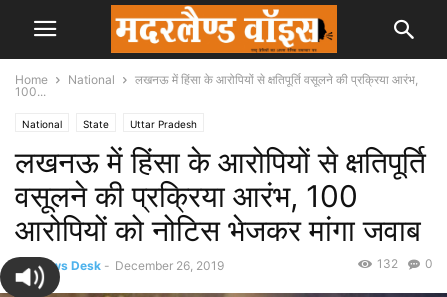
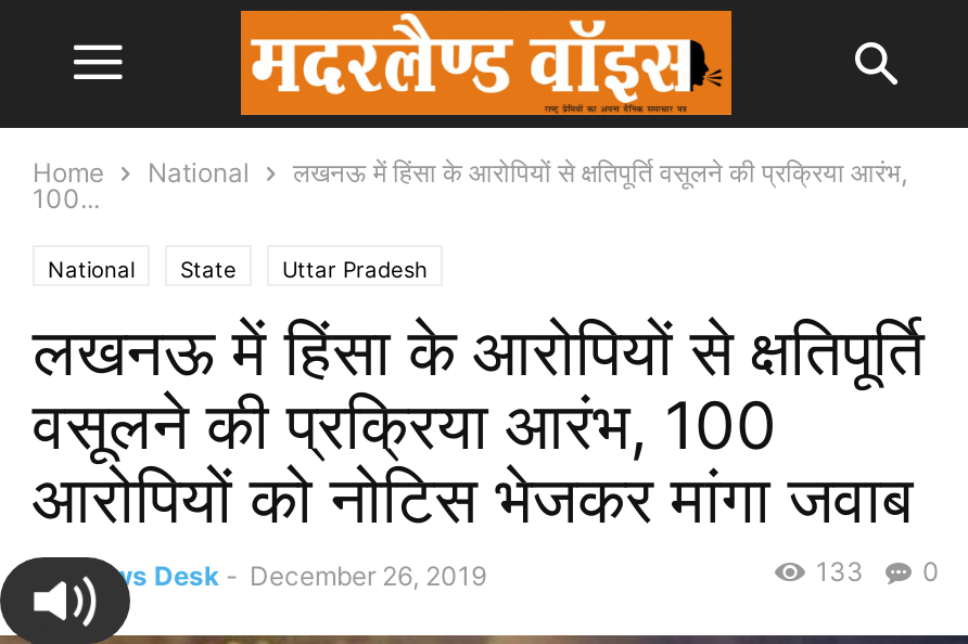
[377,256,433,271] 132 0 -> [816,555,940,588] 133 0

